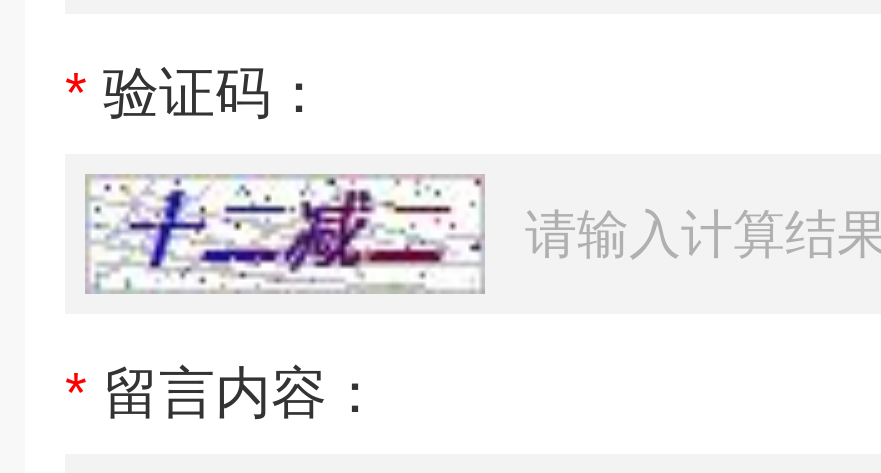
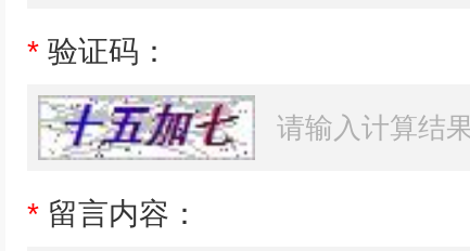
[85,174,483,292] [image] -> [39,95,253,159] [image]

